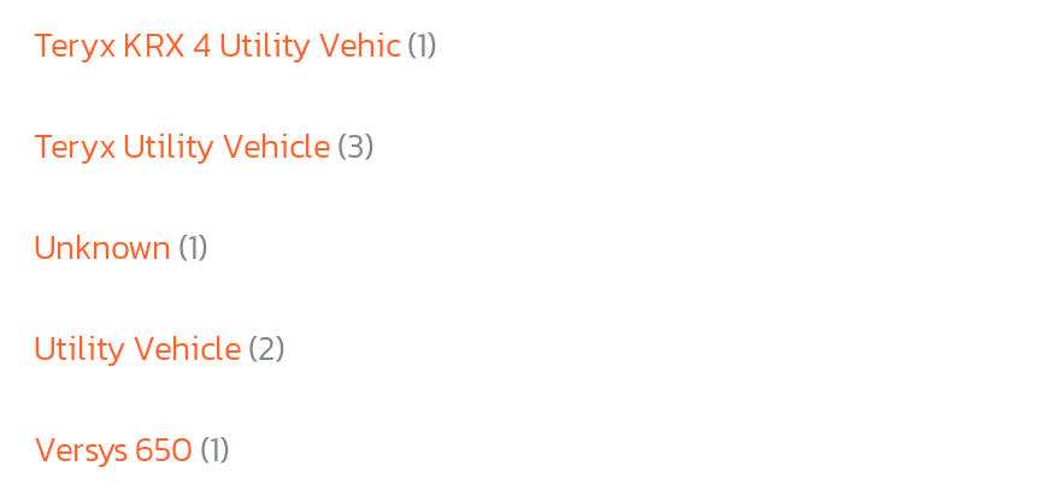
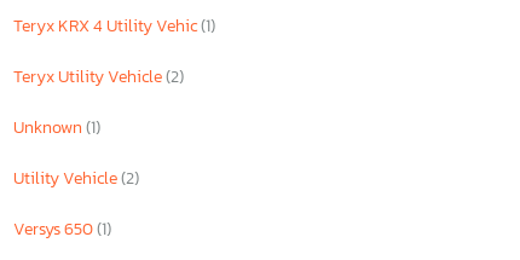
[34,120,373,171] Teryx Utility Vehicle(3) -> [13,63,184,89] Teryx Utility Vehicle(2)

